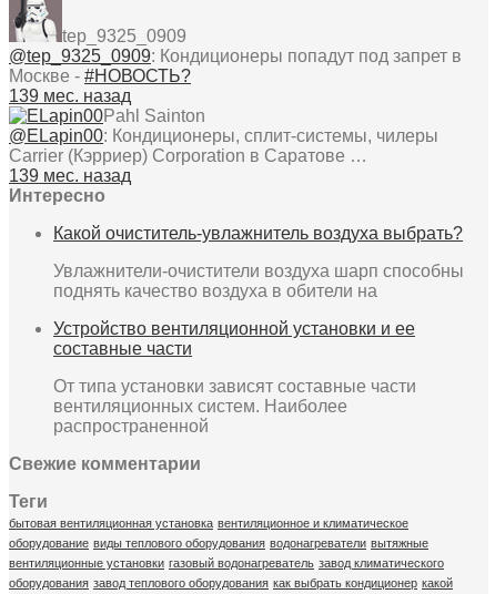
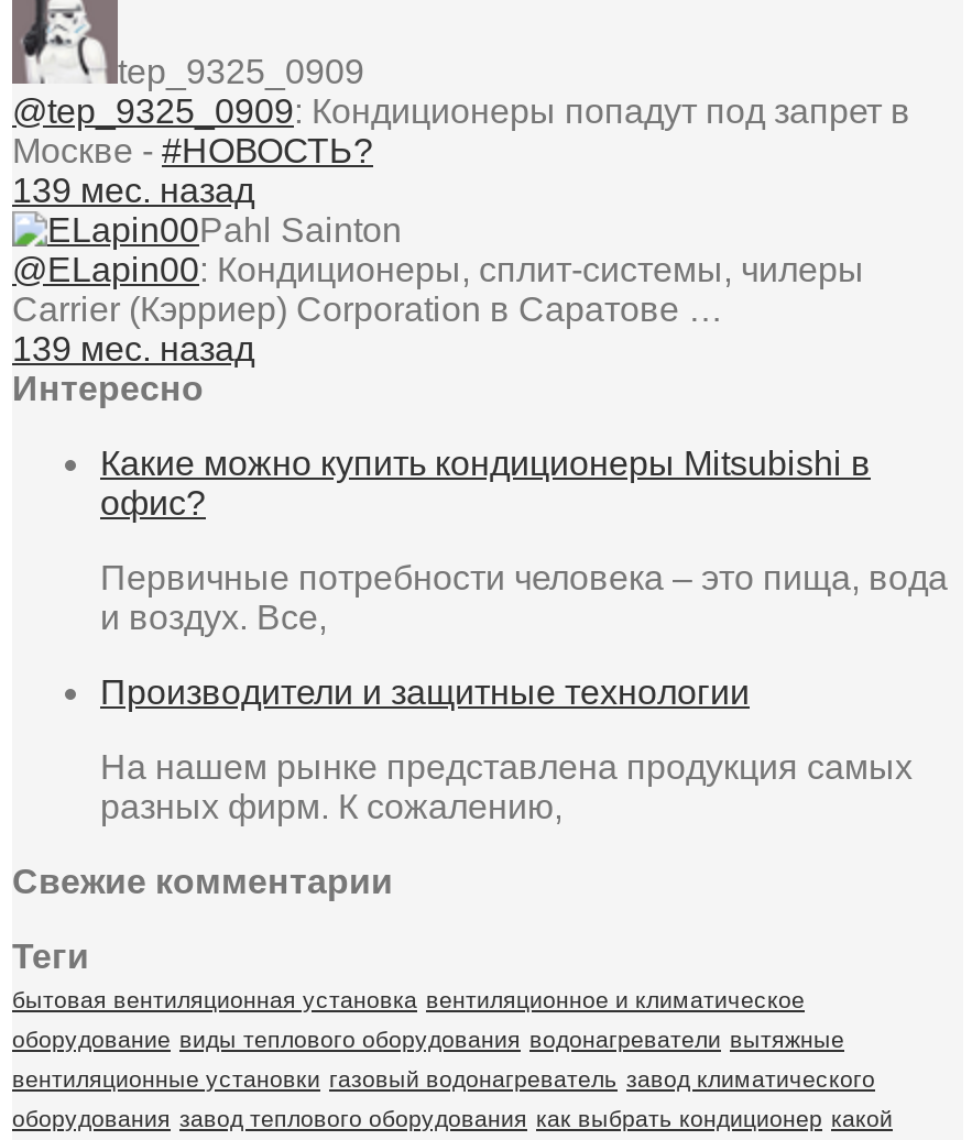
[53,223,463,242] Какой очиститель-увлажнитель воздуха выбрать? -> [100,444,871,521] Какие можно купить кондиционеры Mitsubishi в | офис?
[53,261,464,300] Увлажнители-очистители воздуха шарп способны | поднять качество воздуха в обители на -> [100,558,948,635] Первичные потребности человека – это пища, вода | и воздух. Все,
[53,319,415,358] Устройство вентиляционной установки и ее | составные части -> [100,673,750,710] Производители и защитные технологии
[53,376,416,435] От типа установки зависят составные части | вентиляционных систем. Наиболее | распространенной -> [100,747,913,824] На нашем рынке представлена продукция самых | разных фирм. К сожалению,

